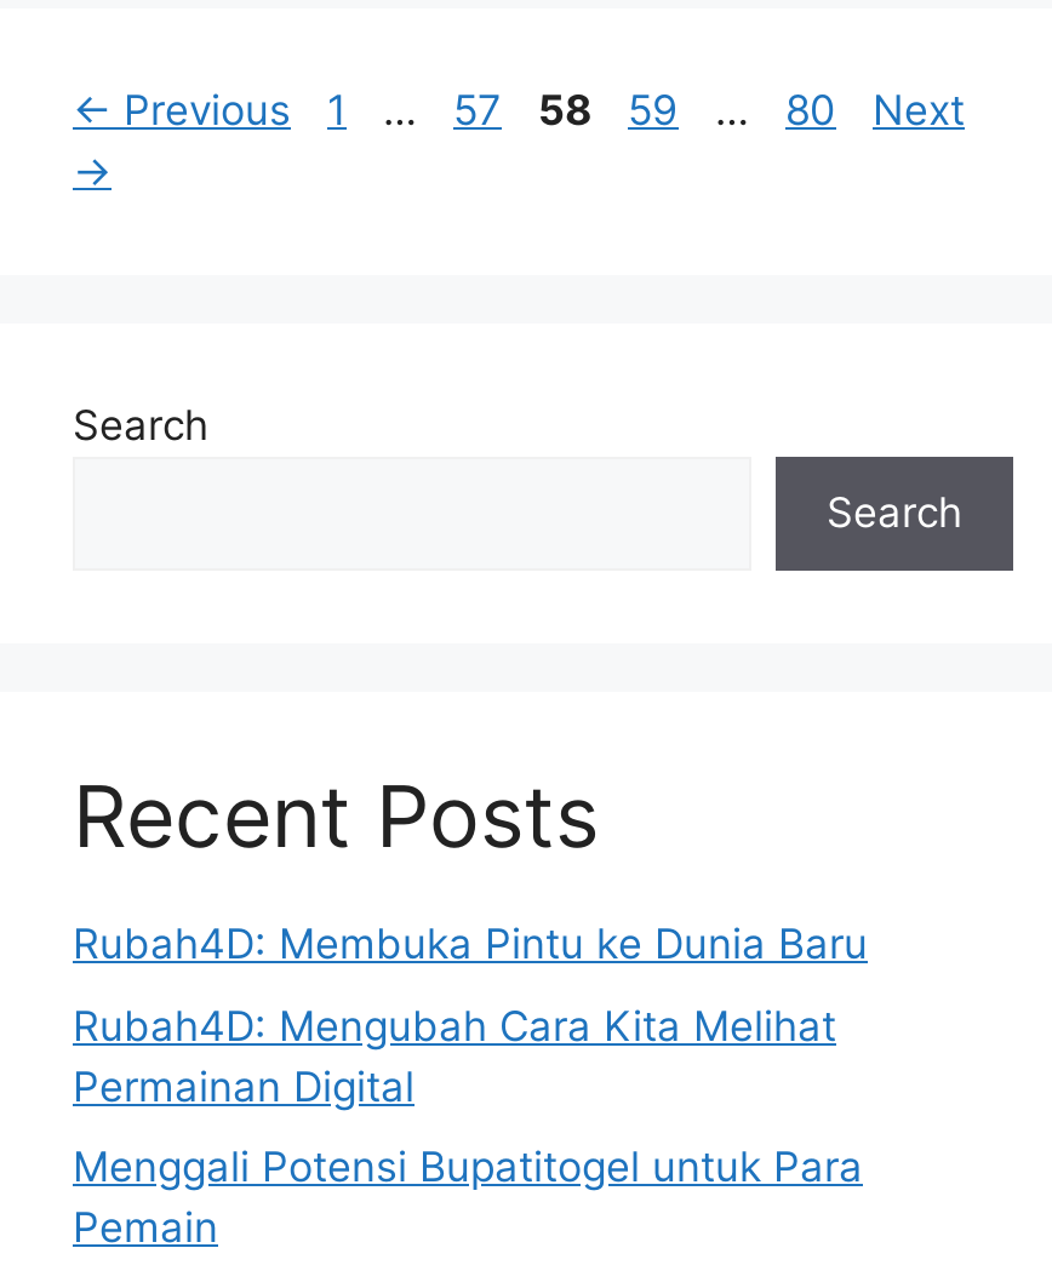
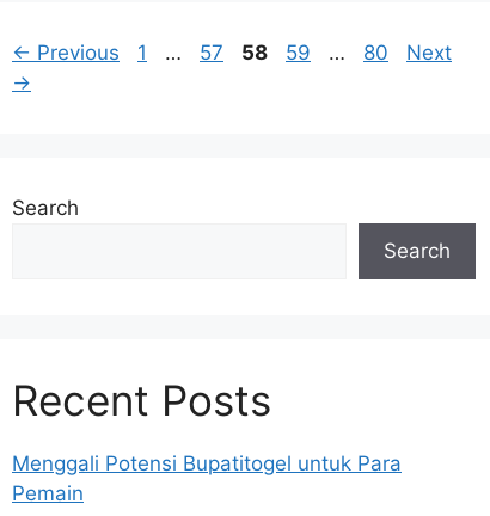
[73,920,868,1110] Rubah4D: Membuka Pintu ke Dunia Baru | Rubah4D: Mengubah Cara Kita Melihat | Permainan Digital -> none

